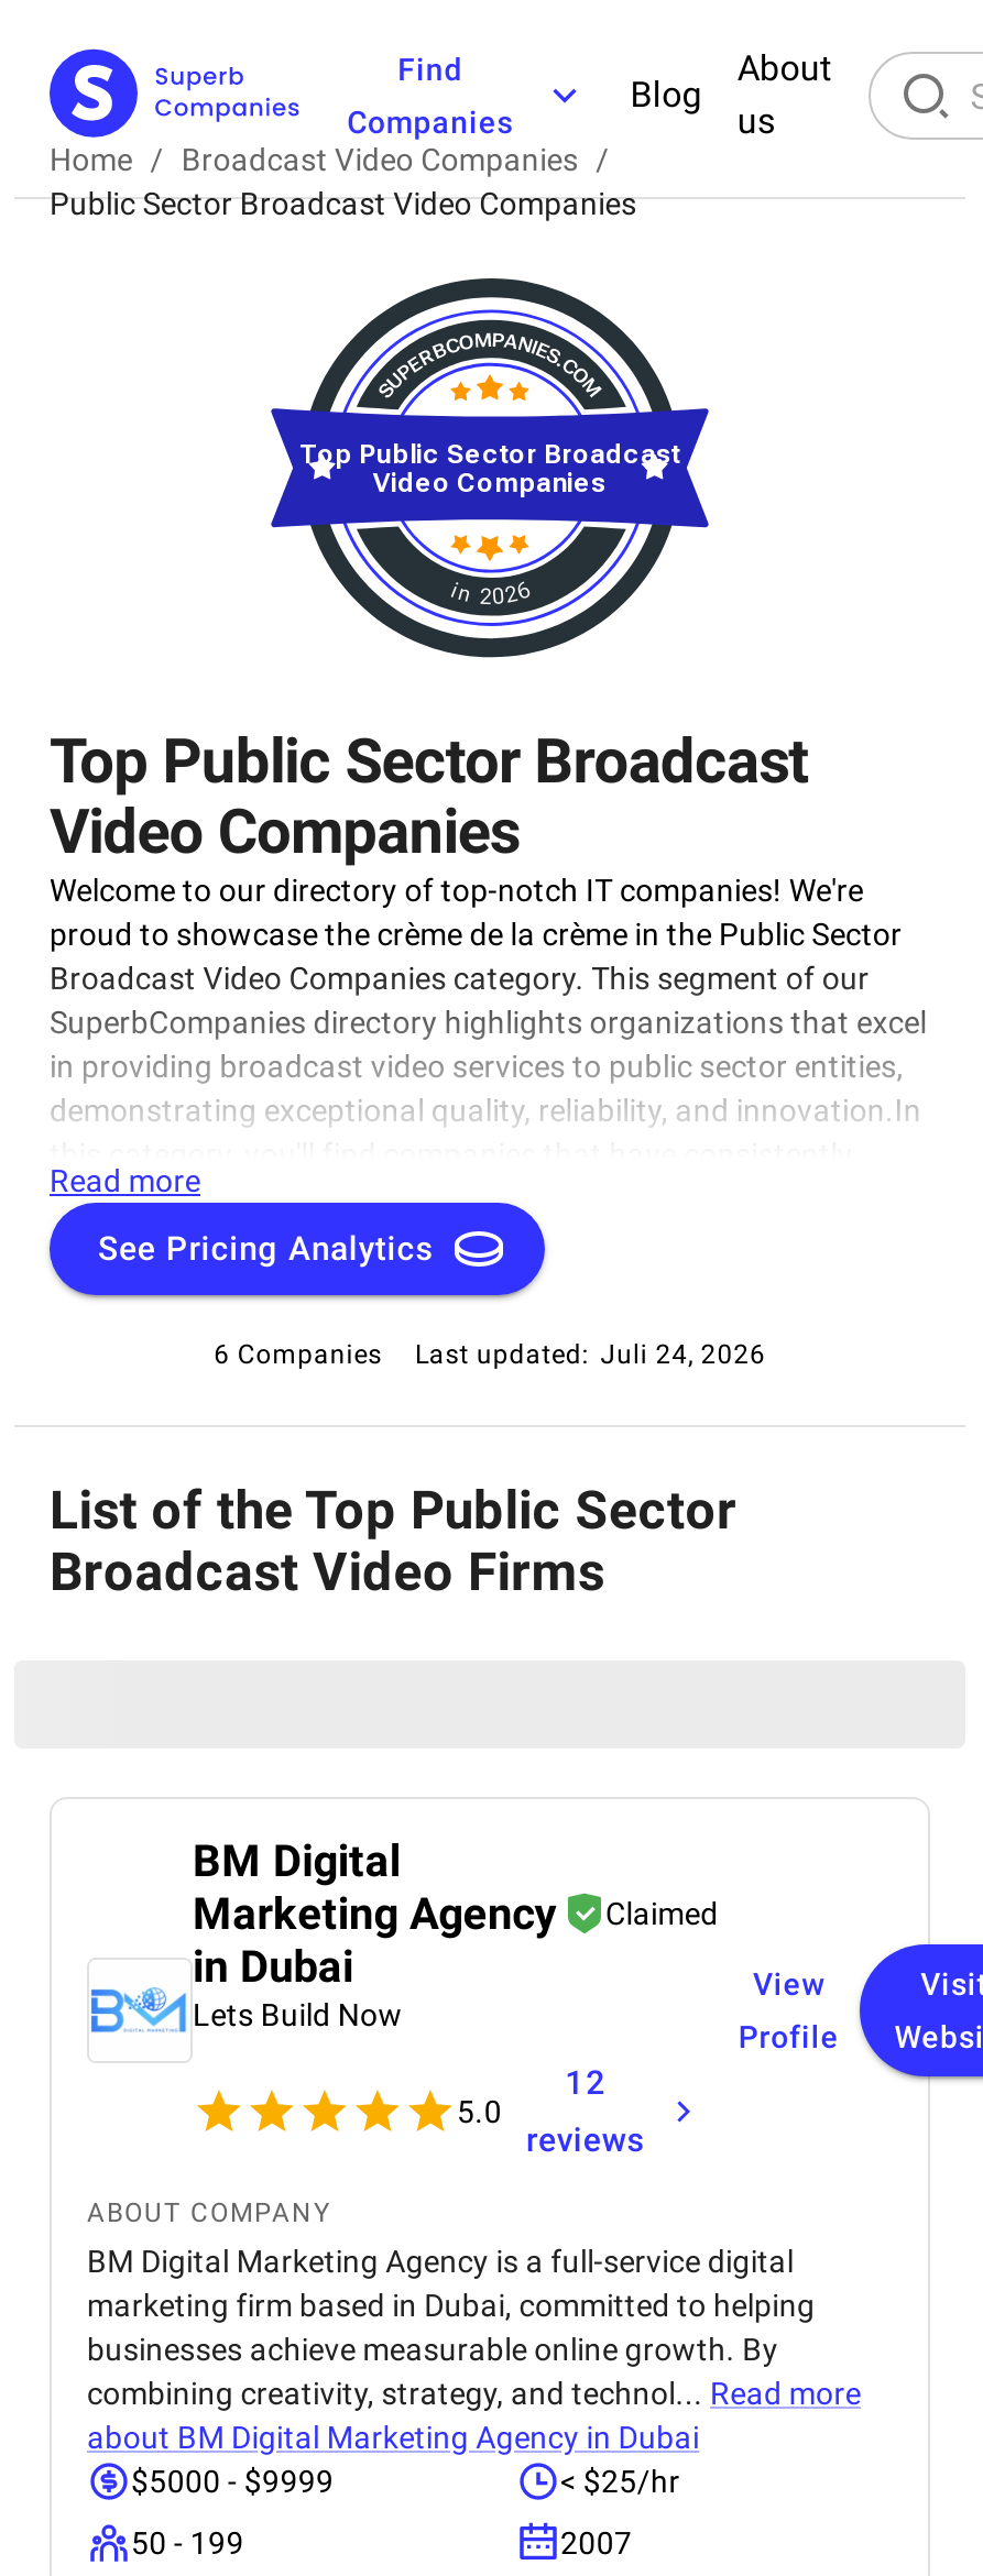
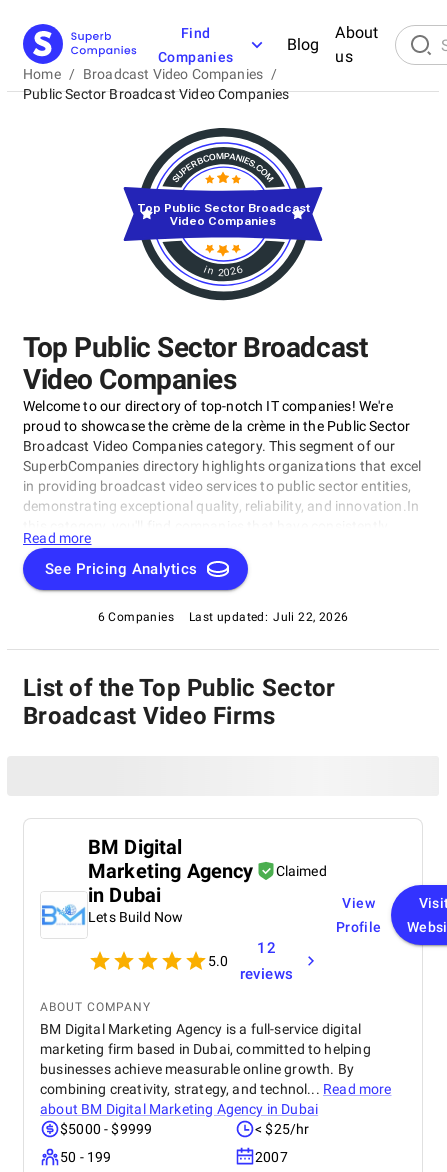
[415,1339,766,1370] Last updated: Juli 24, 2026 -> [189,610,348,624] Last updated: Juli 22, 2026

